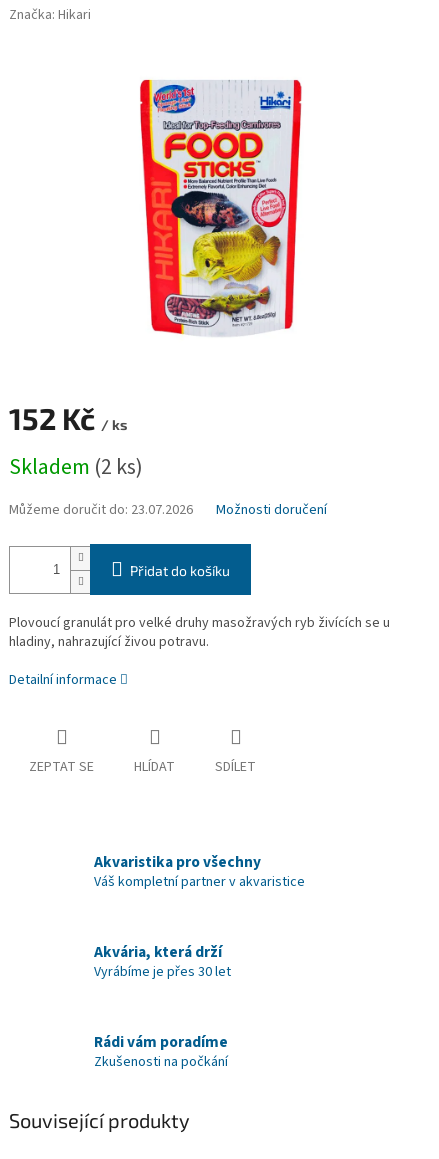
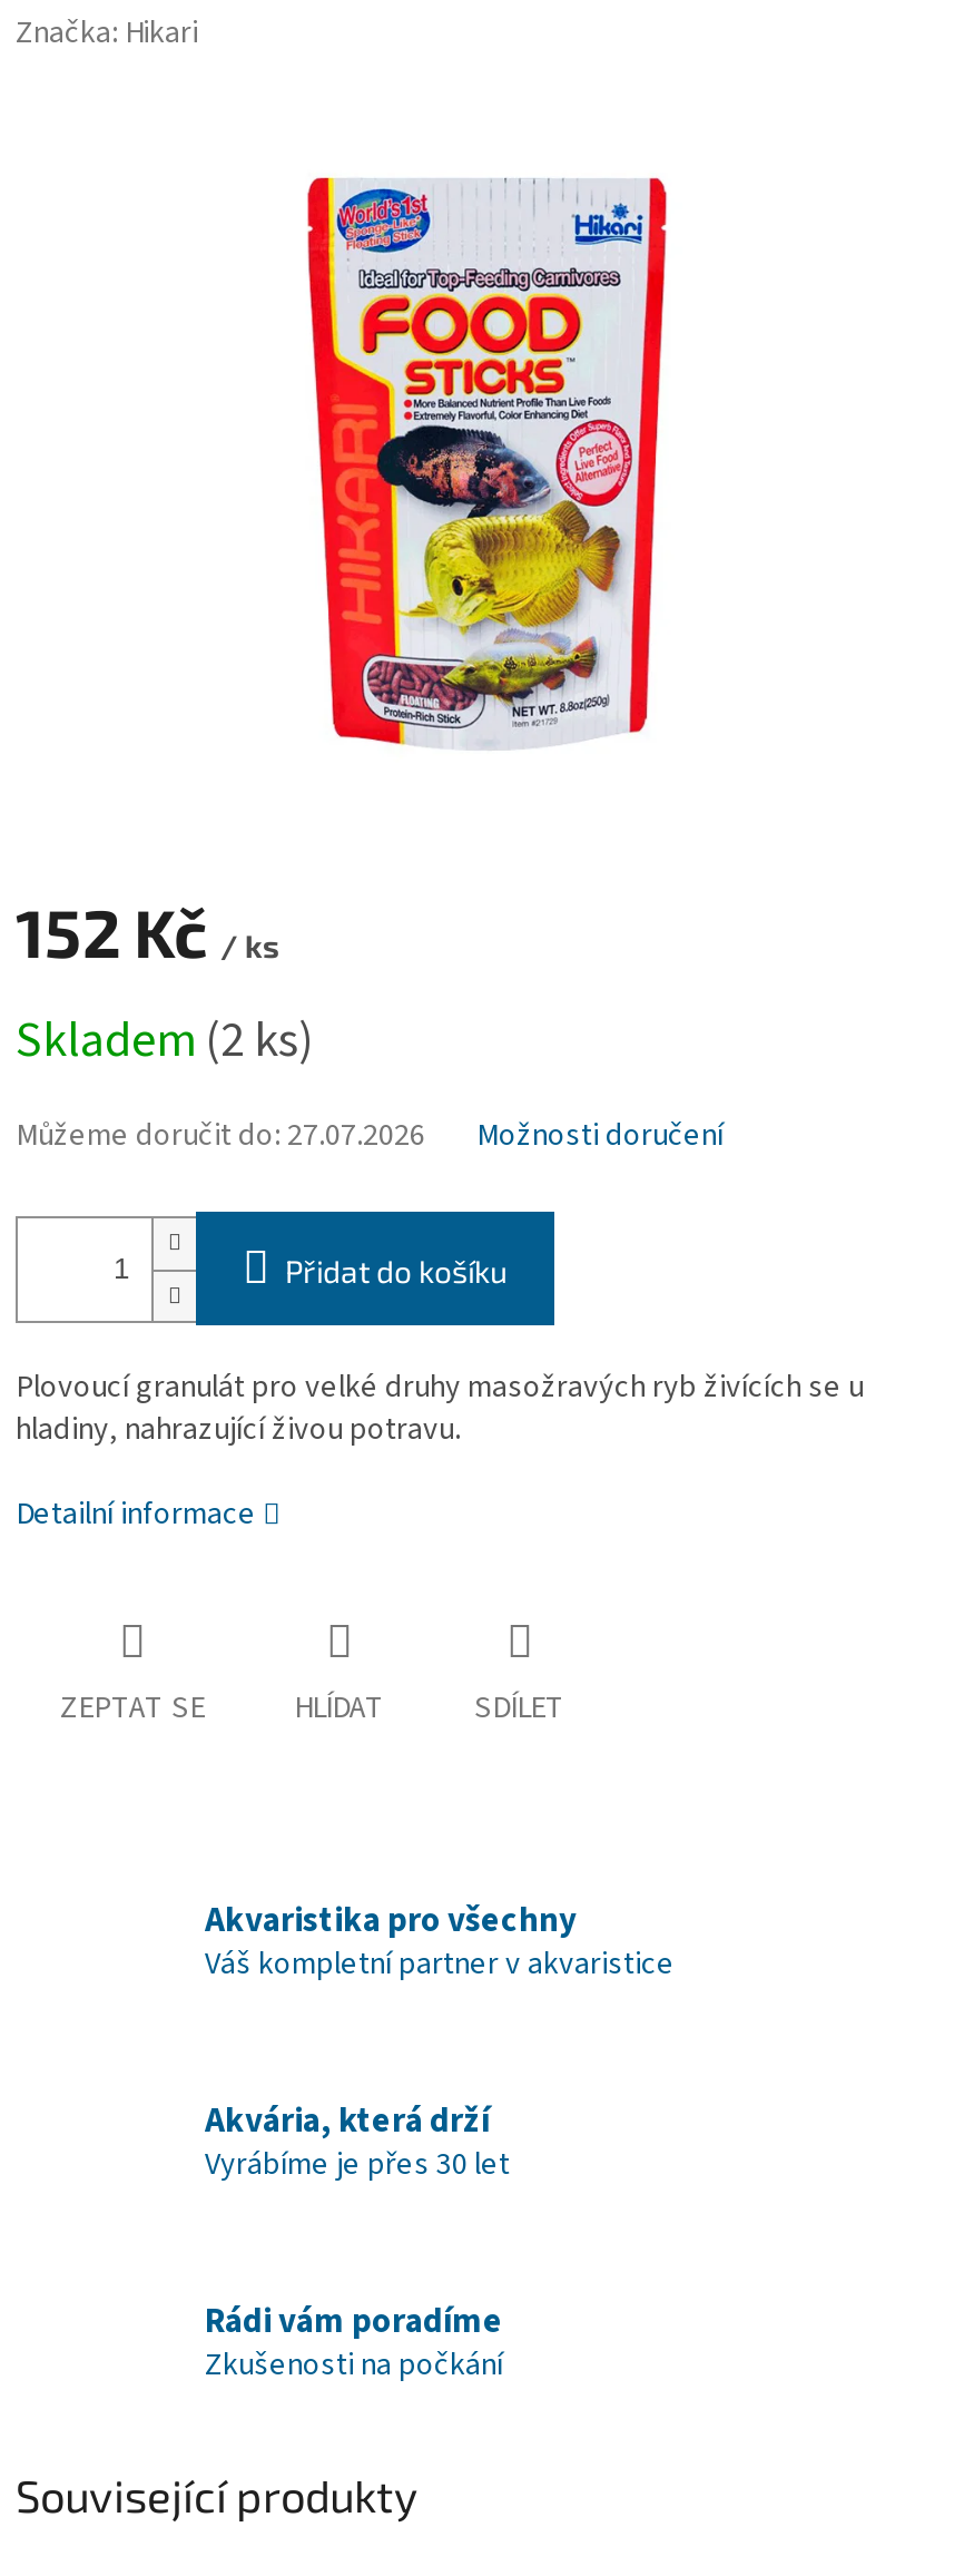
[9,500,193,520] Můžeme doručit do: 23.07.2026 -> [16,1115,425,1159] Můžeme doručit do: 27.07.2026

